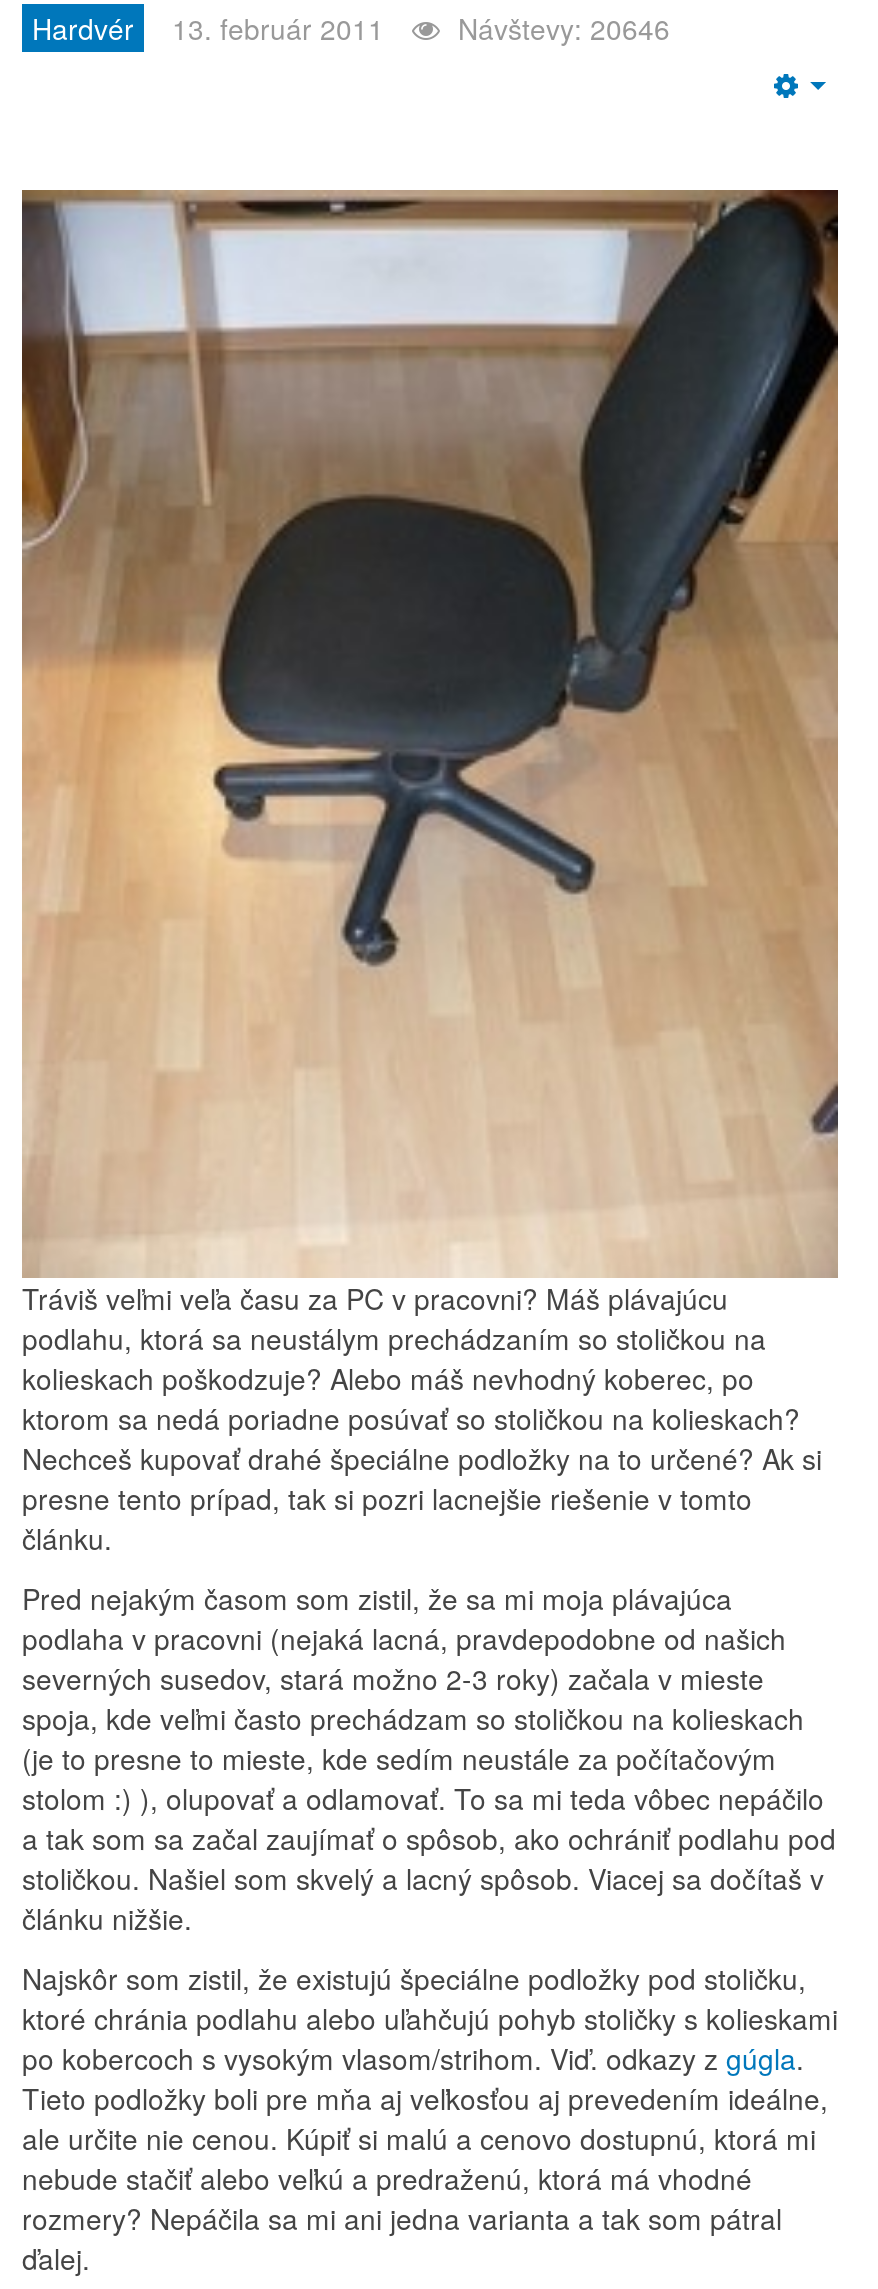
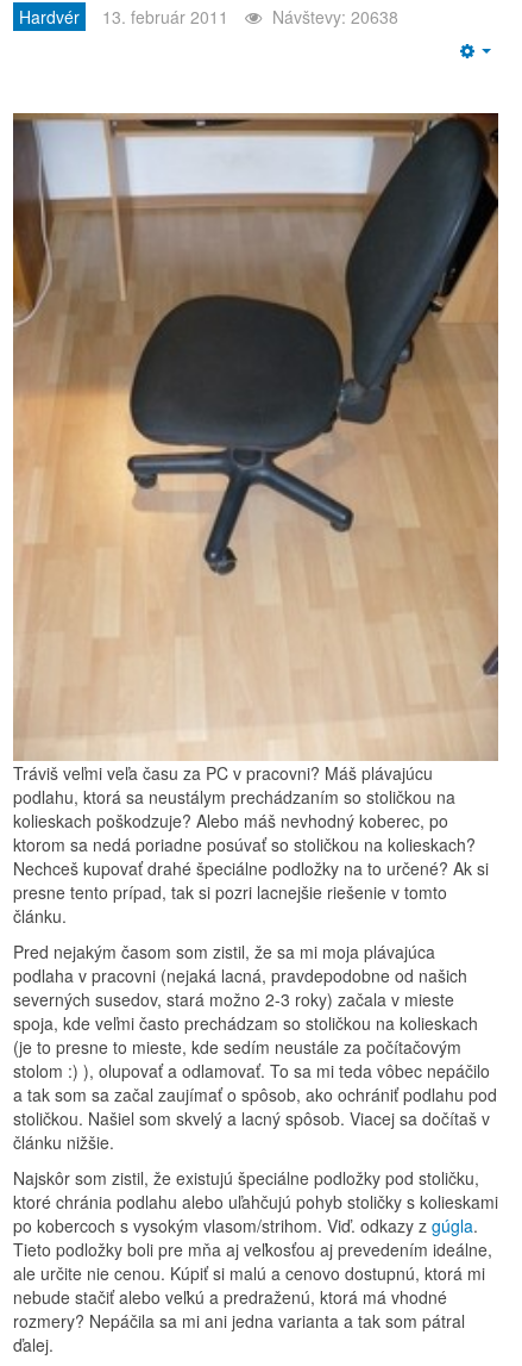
[32,8,670,48] Hardvér 13. február 2011 Návštevy: 20646 -> [19,5,398,29] Hardvér 13. február 2011 Návštevy: 20638

